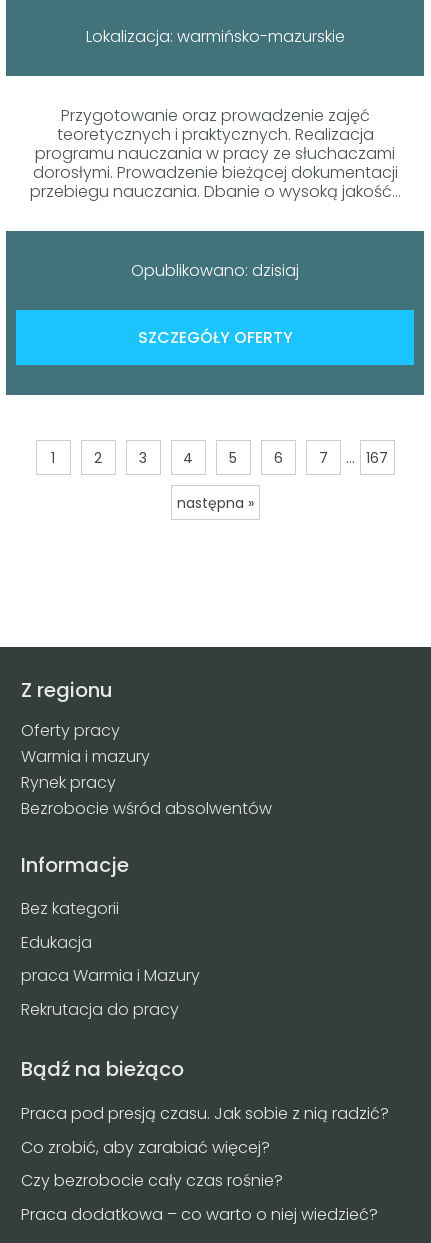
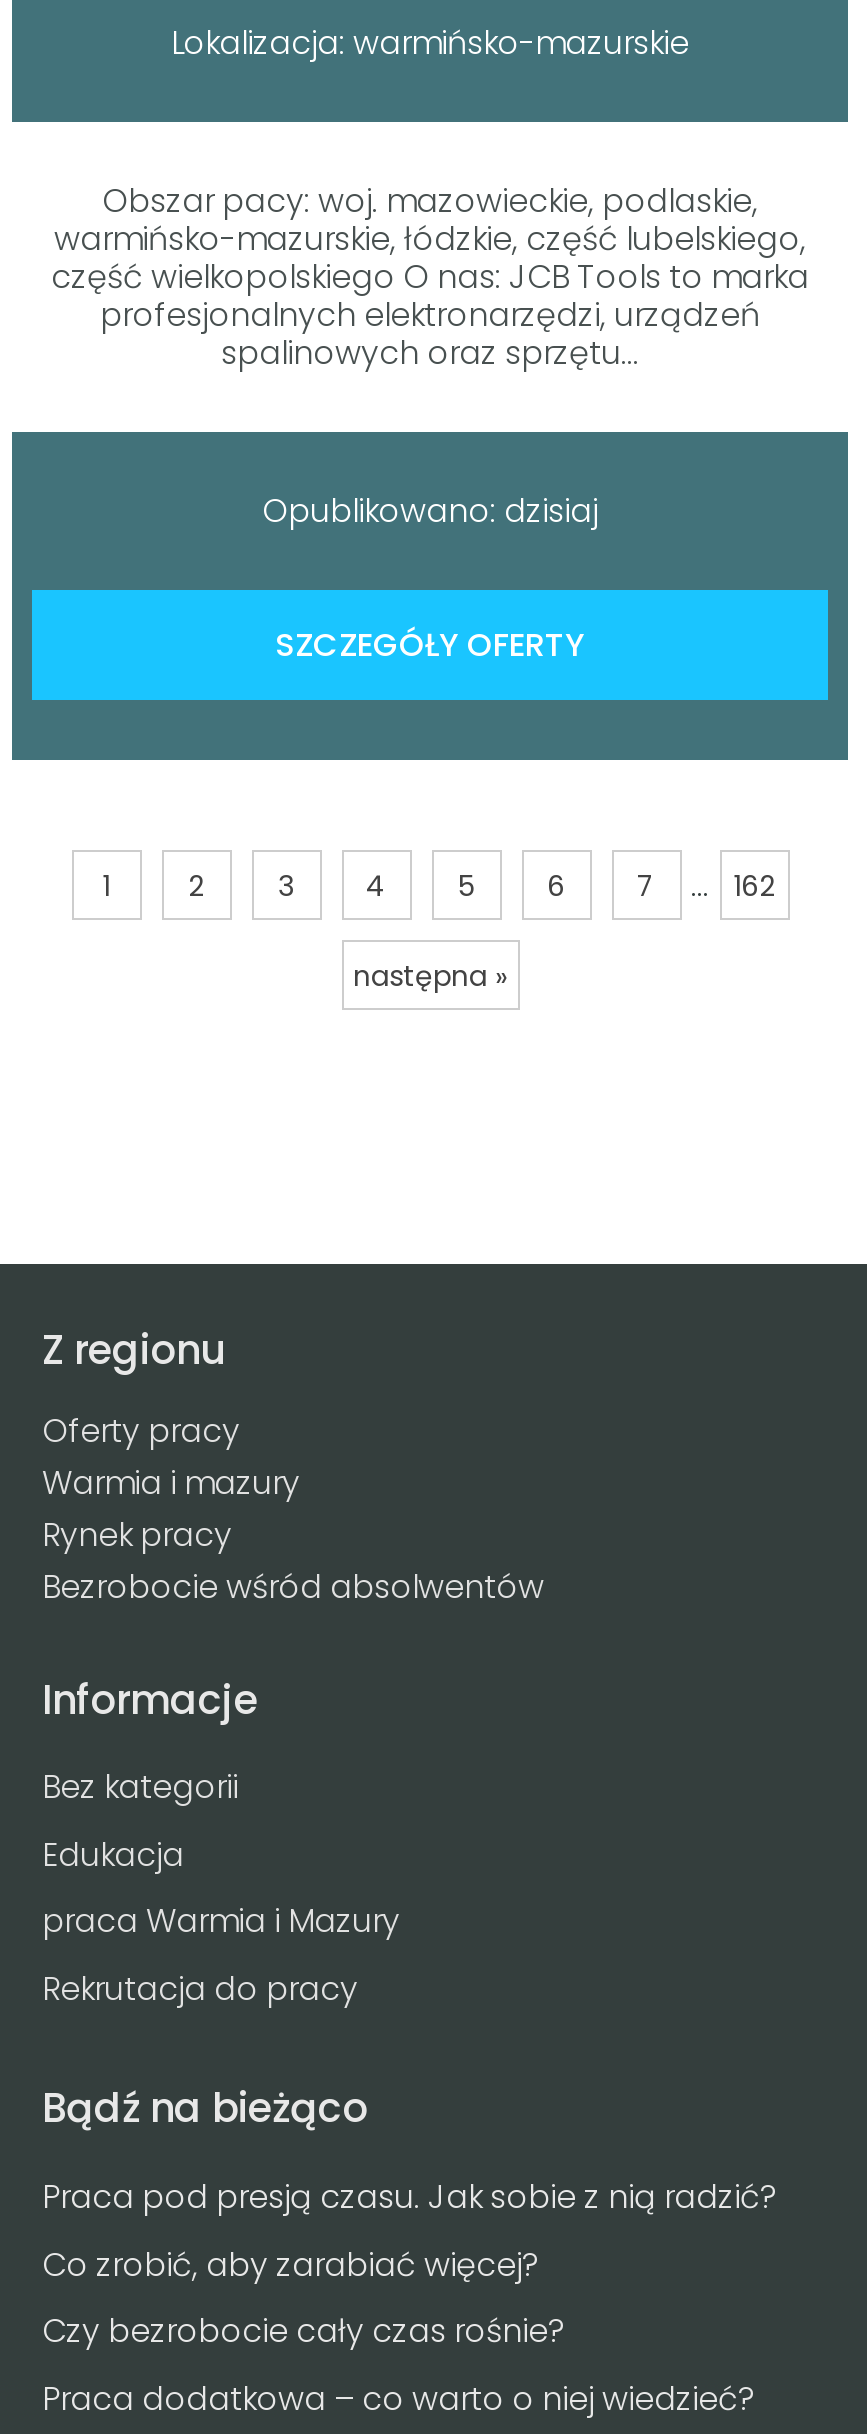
[29,104,400,203] Przygotowanie oraz prowadzenie zajęć | teoretycznych i praktycznych. Realizacja | programu nauczania w pracy ze słuchaczami | dorosłymi. Prowadzenie bieżącej dokumentacji | przebiegu nauczania. Dbanie o wysoką jakość... -> [51,177,809,375] Obszar pacy: woj. mazowieckie, podlaskie, | warmińsko-mazurskie, łódzkie, część lubelskiego, | część wielkopolskiego O nas: JCB Tools to marka | profesjonalnych elektronarzędzi, urządzeń | spalinowych oraz sprzętu...
[51,446,388,469] 1 2 3 4 5 6 7 ... 167 -> [102,861,775,907] 1 2 3 4 5 6 7 ... 162

